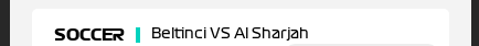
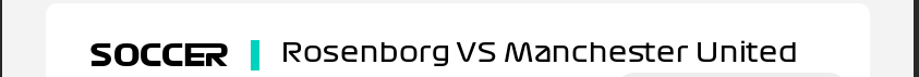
[151,27,309,41] Beltinci VS Al Sharjah -> [281,40,798,66] Rosenborg VS Manchester United

